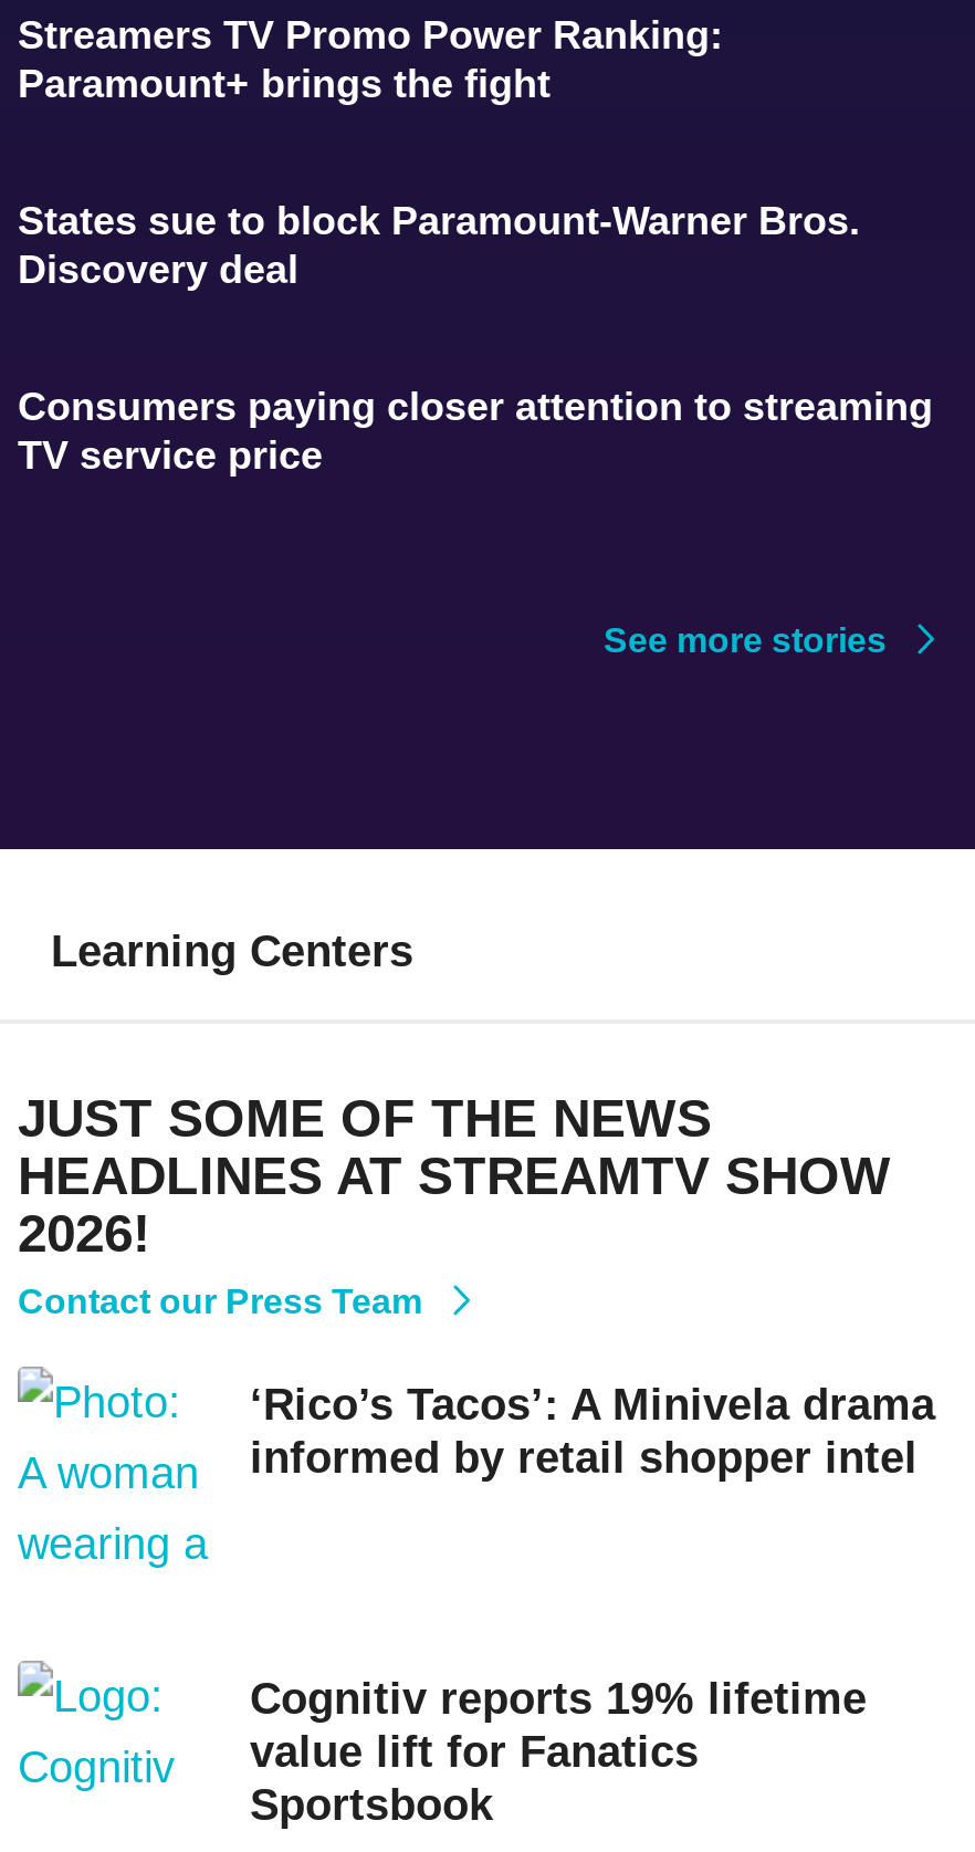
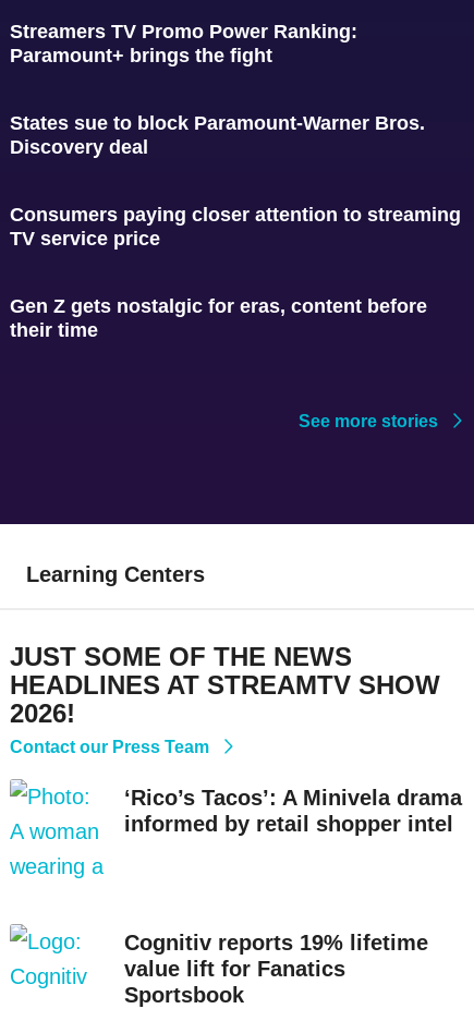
none -> [10,295,427,341] Gen Z gets nostalgic for eras, content before | their time

